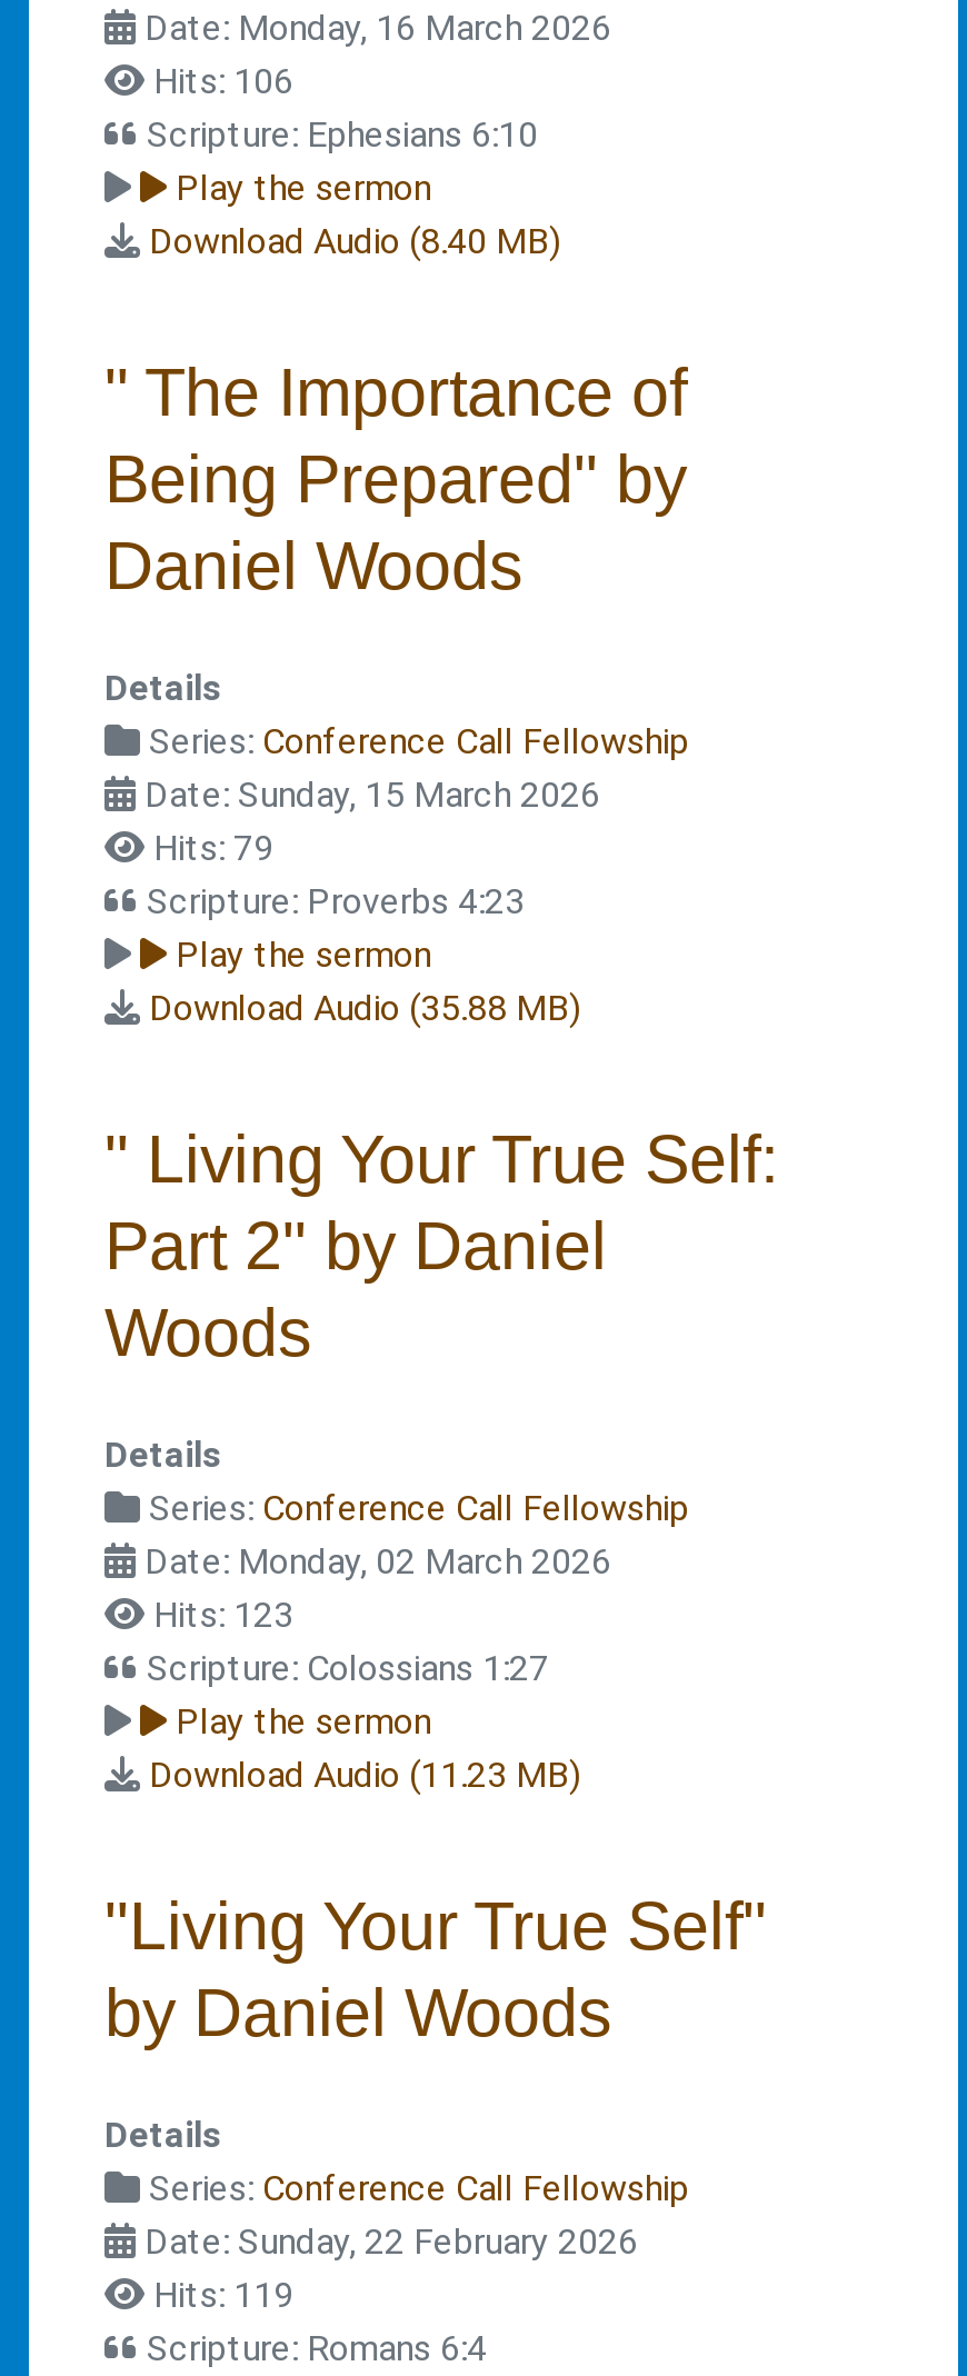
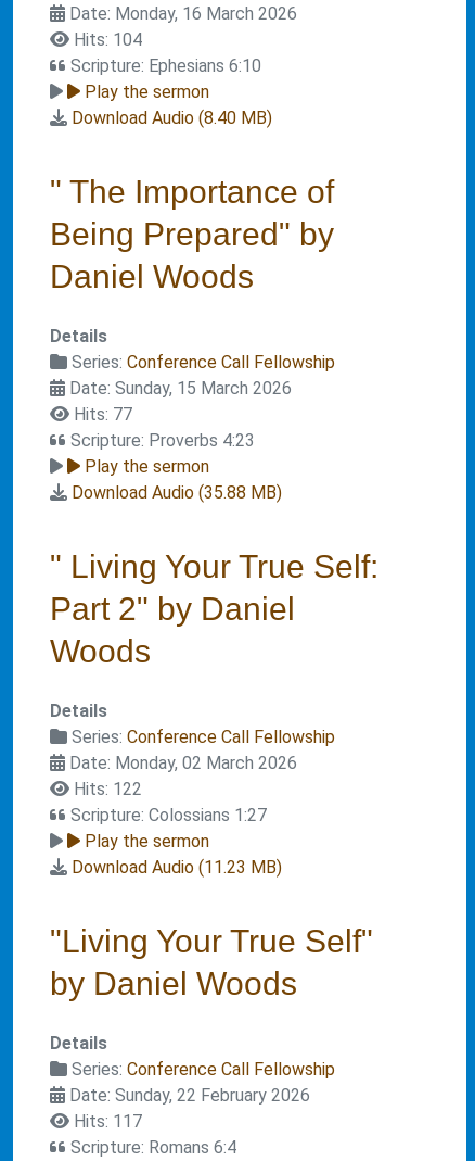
[144,60,293,102] Hits: 106 -> [69,29,142,50] Hits: 104
[144,827,273,869] Hits: 79 -> [69,404,132,425] Hits: 77
[144,1594,293,1636] Hits: 123 -> [69,779,142,799] Hits: 122
[144,2274,293,2316] Hits: 119 -> [69,1111,142,1132] Hits: 117

